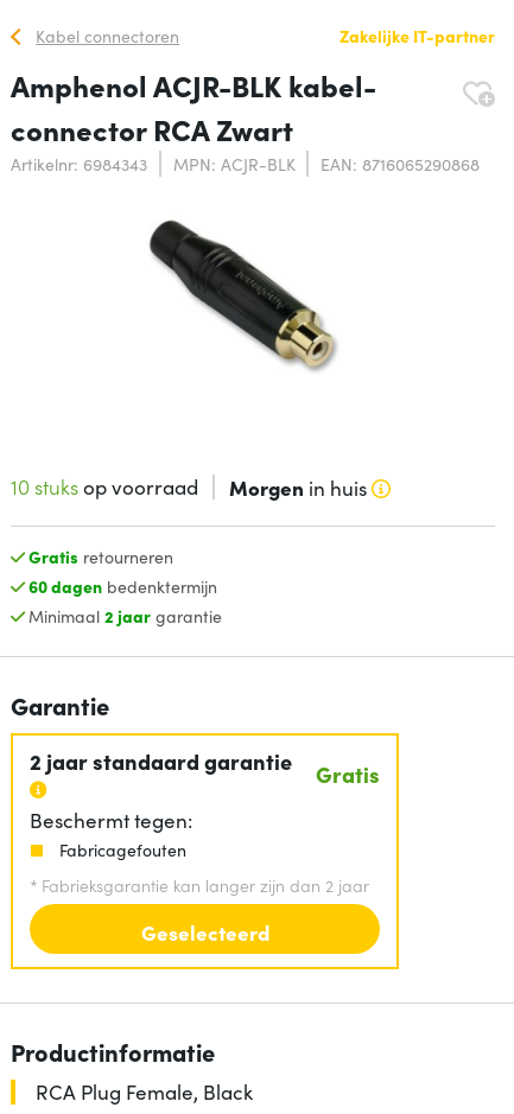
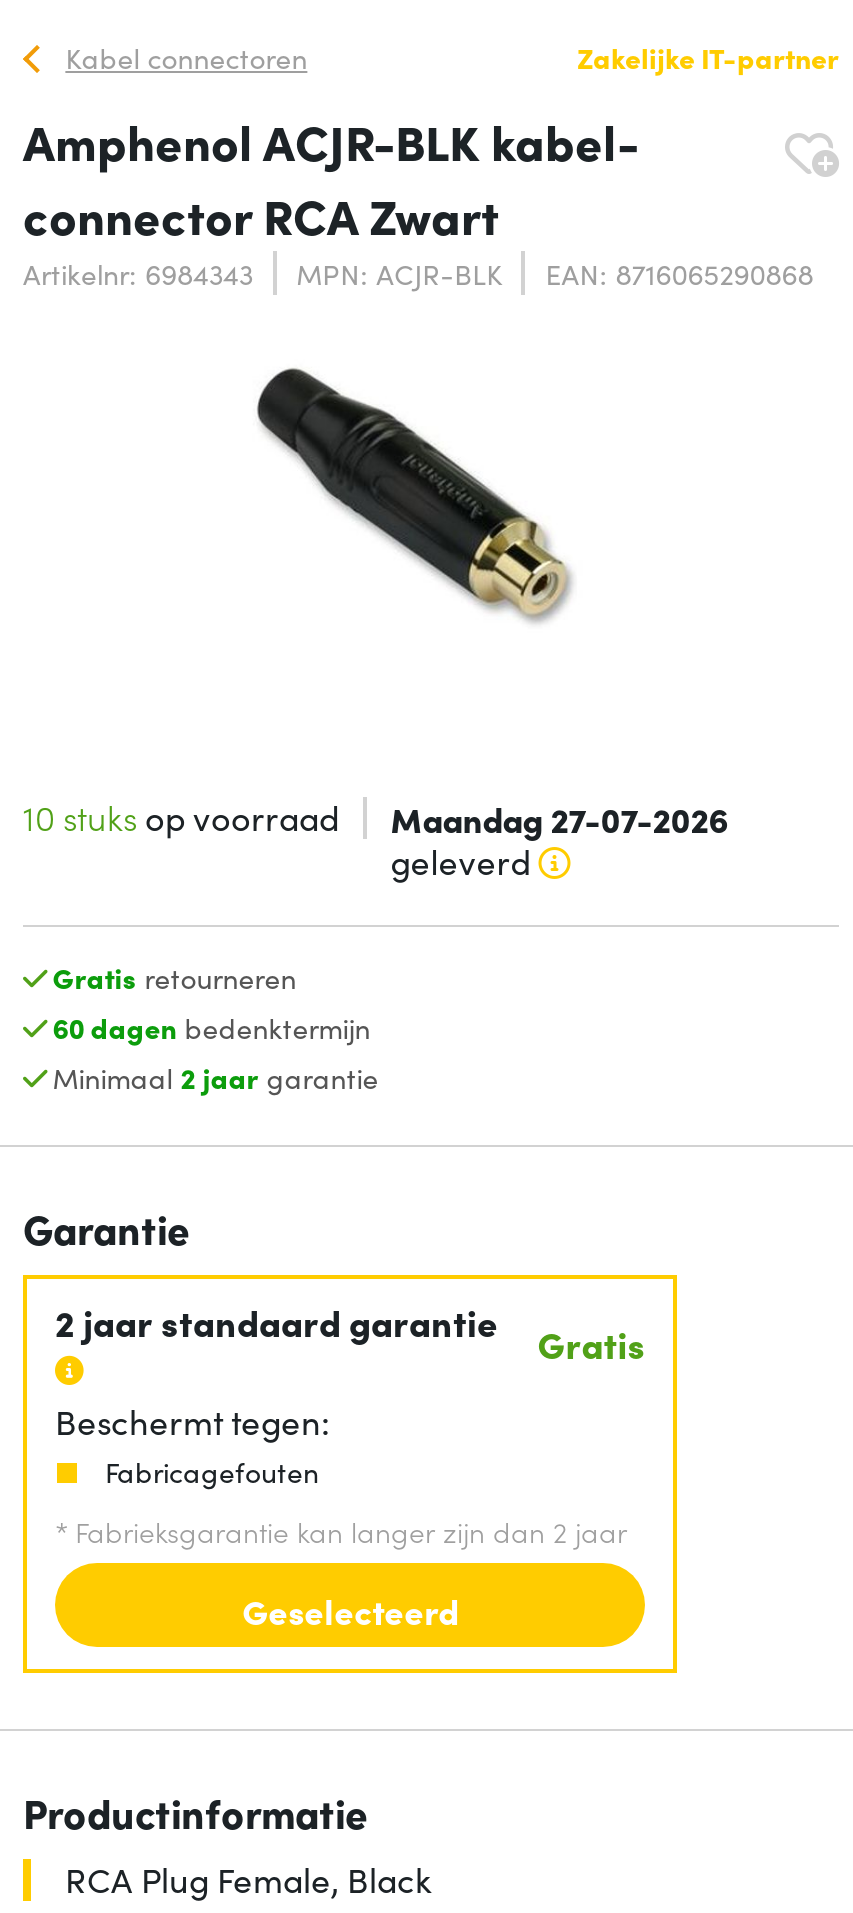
[229,473,367,502] Morgen in huis -> [391,795,729,885] Maandag 27-07-2026 | geleverd

